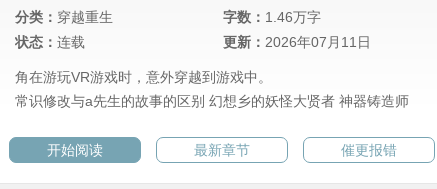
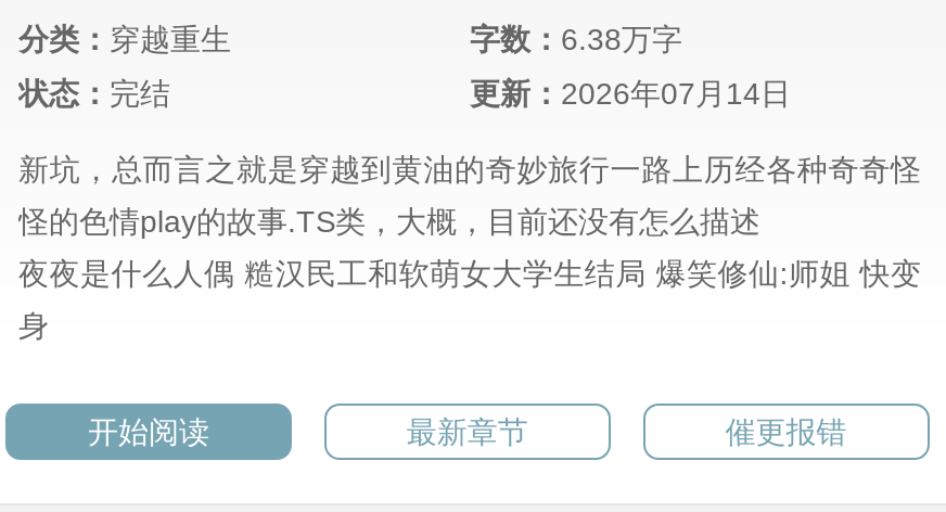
[15,9,409,109] 字数：1.46万字 | 状态：连载 | 更新：2026年07月11日 | 角在游玩VR游戏时，意外穿越到游戏中。 | 常识修改与a先生的故事的区别 幻想乡的妖怪大贤者 神器铸造师 -> [18,23,921,344] 字数：6.38万字 | 状态：完结 | 更新：2026年07月14日 | 新坑，总而言之就是穿越到黄油的奇妙旅行一路上历经各种奇奇怪 | 怪的色情play的故事.TS类，大概，目前还没有怎么描述 | 夜夜是什么人偶 糙汉民工和软萌女大学生结局 爆笑修仙:师姐 快变 | 身

